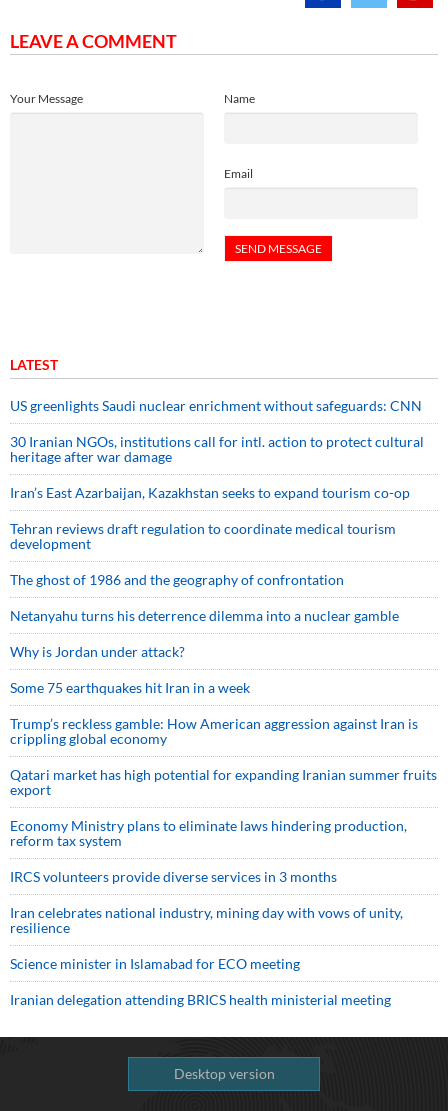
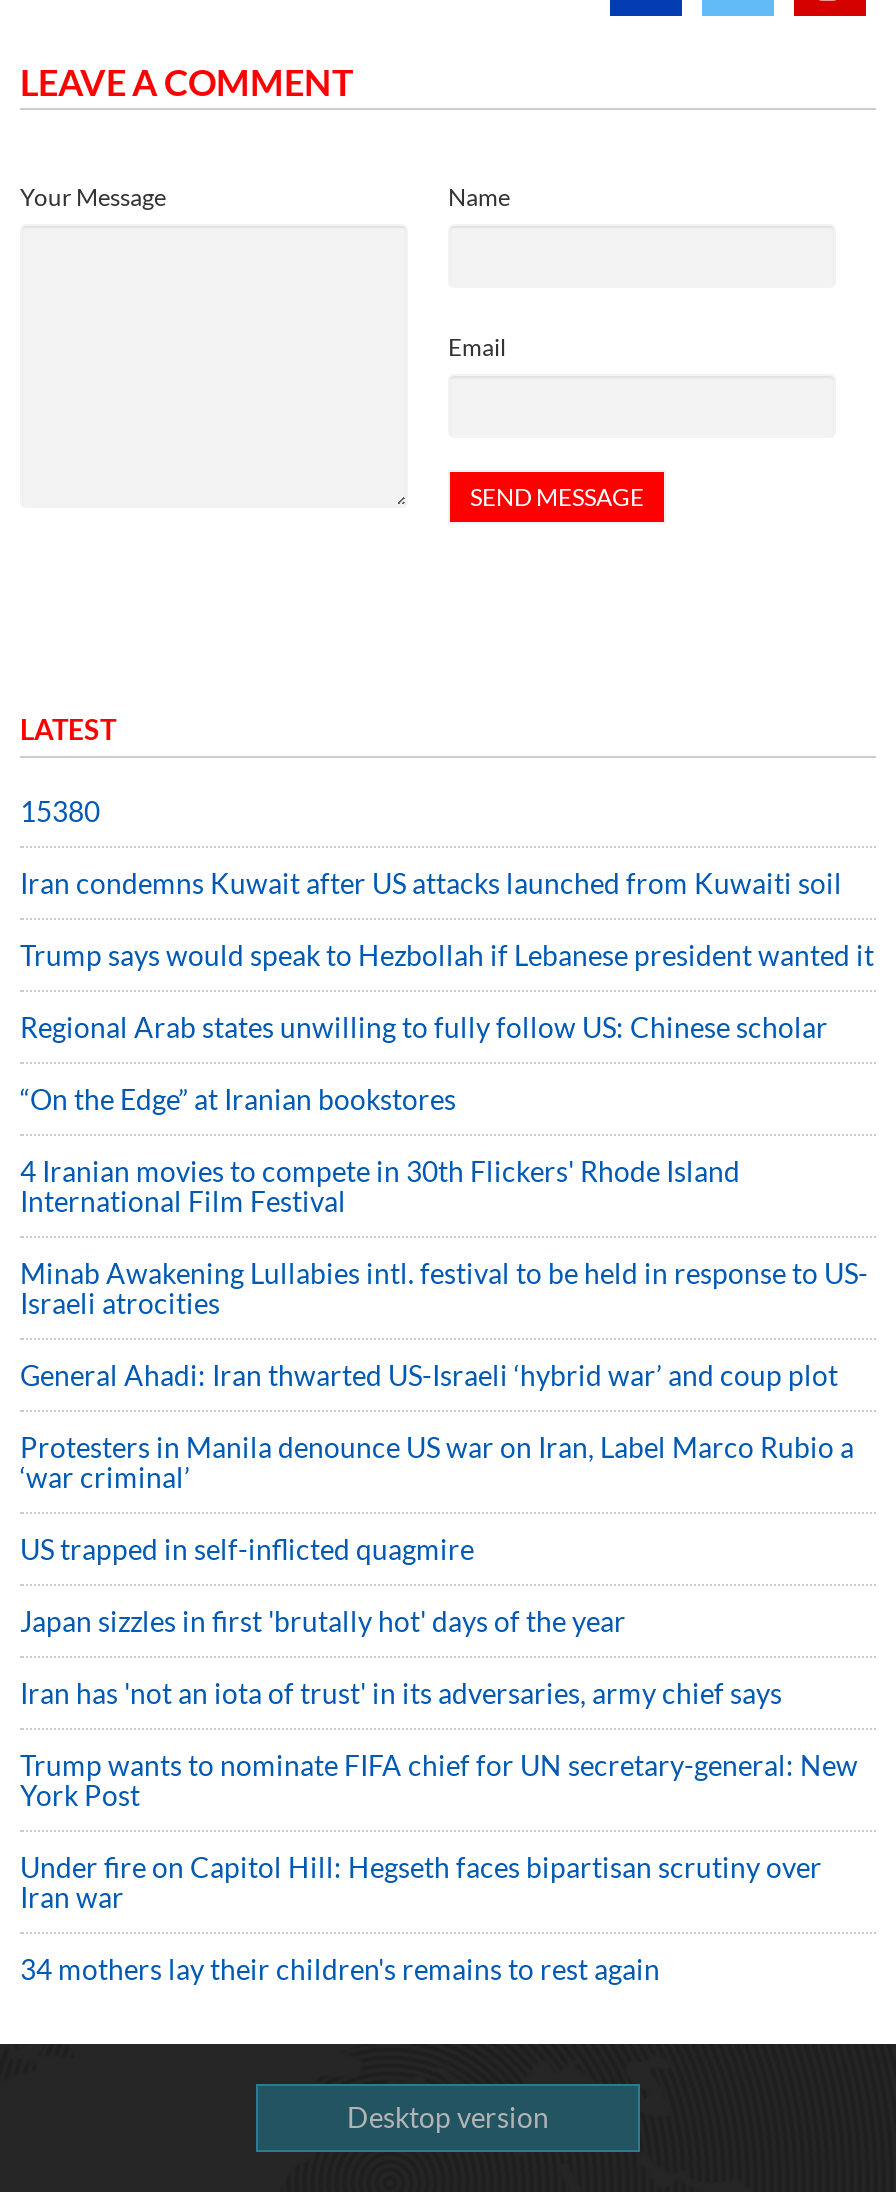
[10,397,422,414] US greenlights Saudi nuclear enrichment without safeguards: CNN -> [20,795,100,829] 15380
[10,433,424,465] 30 Iranian NGOs, institutions call for intl. action to protect cultural | heritage after war damage -> [20,867,842,901] Iran condemns Kuwait after US attacks launched from Kuwaiti soil
[10,484,410,501] Iran’s East Azarbaijan, Kazakhstan seeks to expand tourism co-op -> [20,939,874,973] Trump says would speak to Hezbollah if Lebanese president wanted it
[10,520,396,552] Tehran reviews draft regulation to coordinate medical tourism | development -> [20,1011,828,1045] Regional Arab states unwilling to fully follow US: Chinese scholar
[10,571,344,588] The ghost of 1986 and the geography of confrontation -> [20,1083,456,1117] “On the Edge” at Iranian bookstores
[10,607,399,624] Netanyahu turns his deterrence dilemma into a nuclear gamble -> [20,1155,740,1219] 4 Iranian movies to compete in 30th Flickers' Rhode Island | International Film Festival
[10,643,185,660] Why is Jordan under attack? -> [20,1257,868,1321] Minab Awakening Lullabies intl. festival to be held in response to US- | Israeli atrocities
[10,679,250,696] Some 75 earthquakes hit Iran in a week -> [20,1359,838,1393] General Ahadi: Iran thwarted US-Israeli ‘hybrid war’ and coup plot
[10,715,418,747] Trump’s reckless gamble: How American aggression against Iran is | crippling global economy -> [20,1431,854,1495] Protesters in Manila denounce US war on Iran, Label Marco Rubio a | ‘war criminal’
[10,766,437,798] Qatari market has high potential for expanding Iranian summer fruits | export -> [20,1533,480,1567] US trapped in self-inflicted quagmire
[10,817,407,849] Economy Ministry plans to eliminate laws hindering production, | reform tax system -> [20,1605,626,1639] Japan sizzles in first 'brutally hot' days of the year
[10,868,337,885] IRCS volunteers provide diverse services in 3 months -> [20,1677,788,1711] Iran has 'not an iota of trust' in its adversaries, army chief says
[10,904,403,936] Iran celebrates national industry, mining day with vows of unity, | resilience -> [20,1749,858,1813] Trump wants to nominate FIFA chief for UN secretary-general: New | York Post
[10,955,300,972] Science minister in Islamabad for ECO meeting -> [20,1851,822,1915] Under fire on Capitol Hill: Hegseth faces bipartisan scrutiny over | Iran war
[10,991,391,1008] Iranian delegation attending BRICS health ministerial meeting -> [20,1953,660,1987] 34 mothers lay their children's remains to rest again

